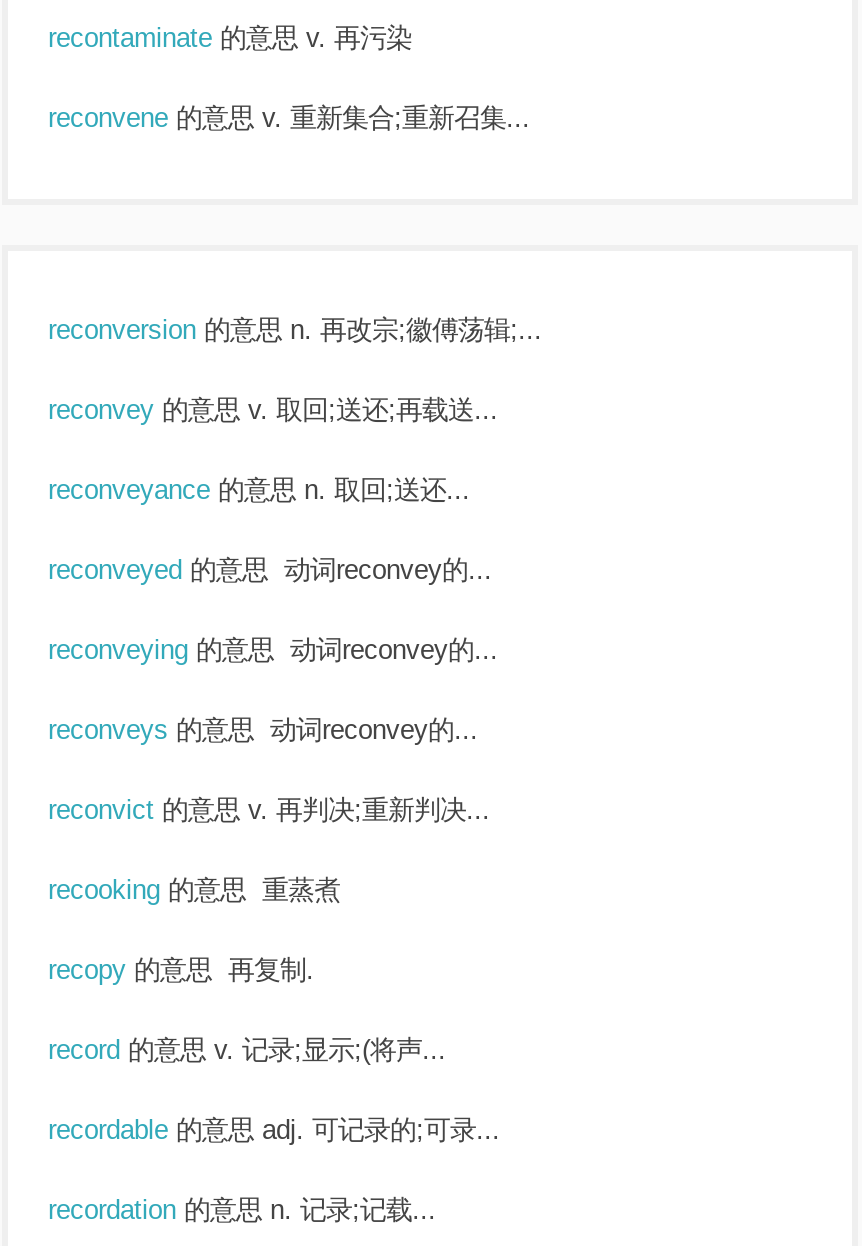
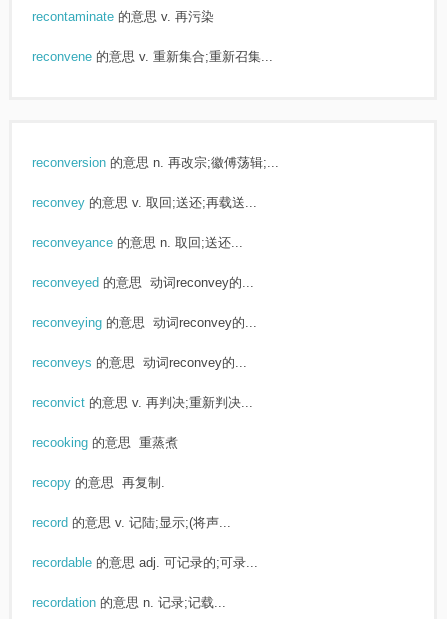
[48,1035,446,1065] record的意思 v. 记录;显示;(将声... -> [32,515,231,530] record的意思 v. 记陆;显示;(将声...

